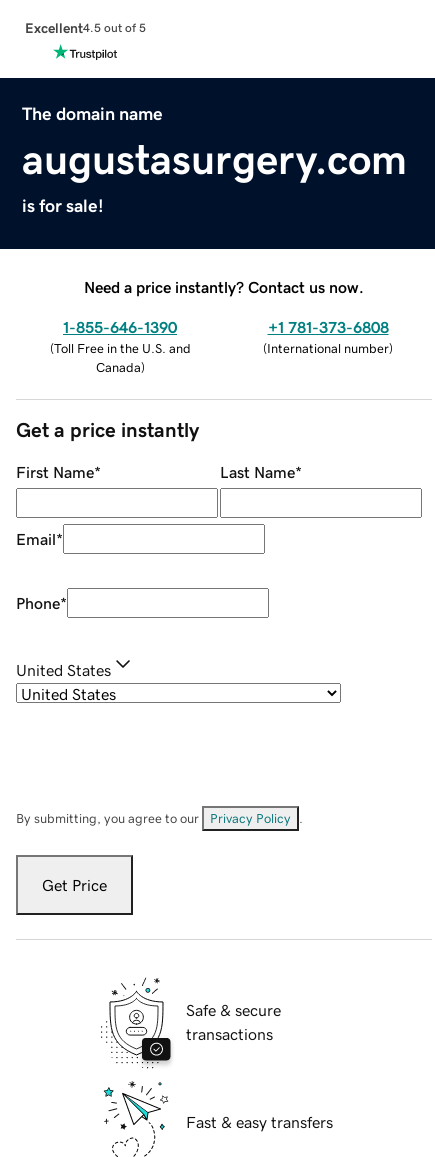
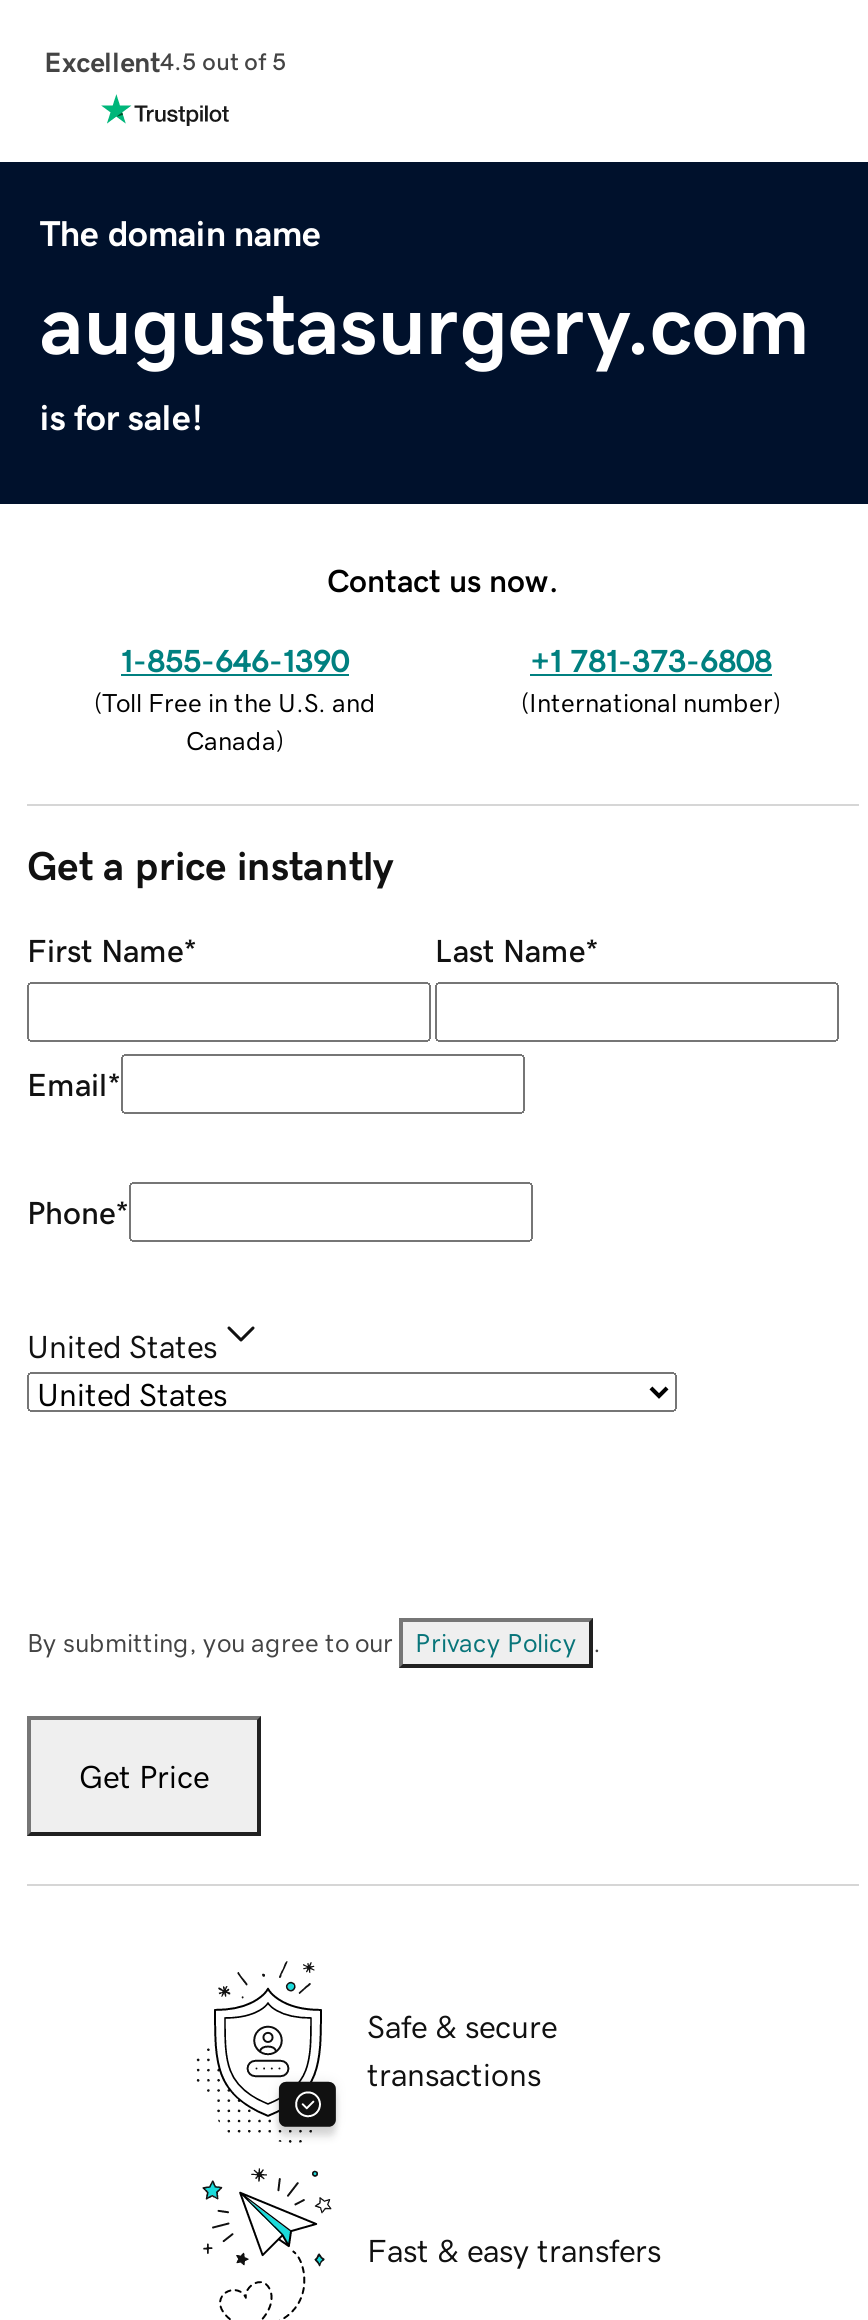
[84,279,364,295] Need a price instantly? Contact us now. -> [327,563,559,595] Contact us now.

